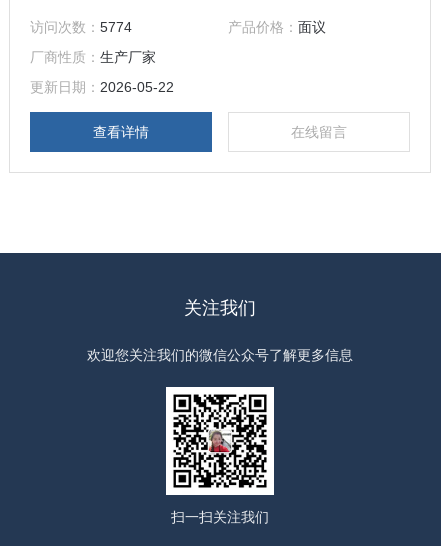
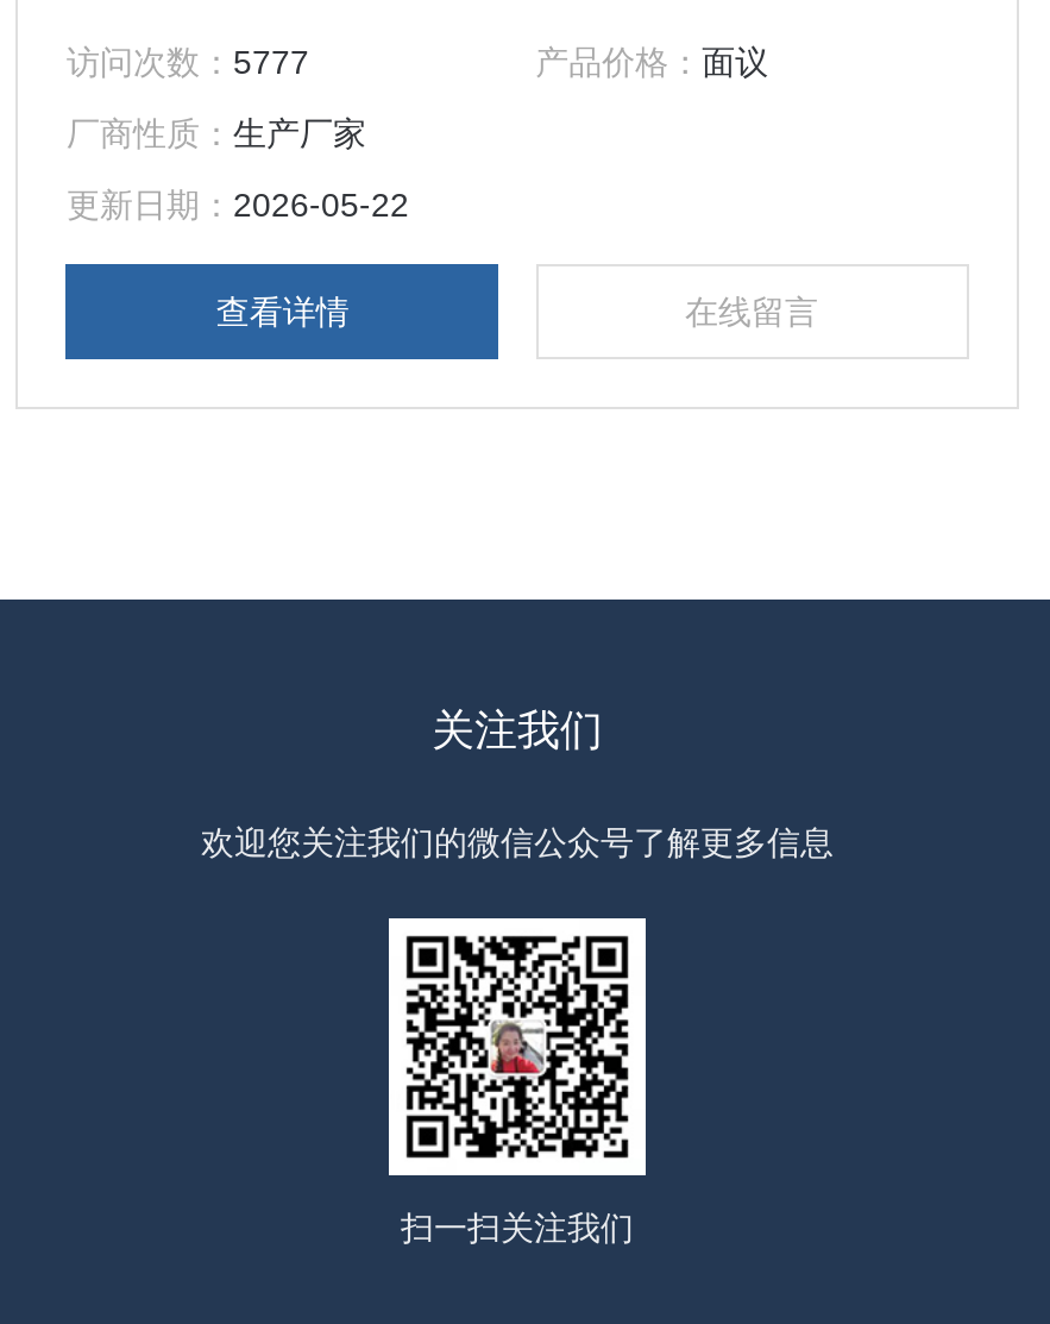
[30,19,132,35] 访问次数：5774 -> [66,43,309,81] 访问次数：5777

